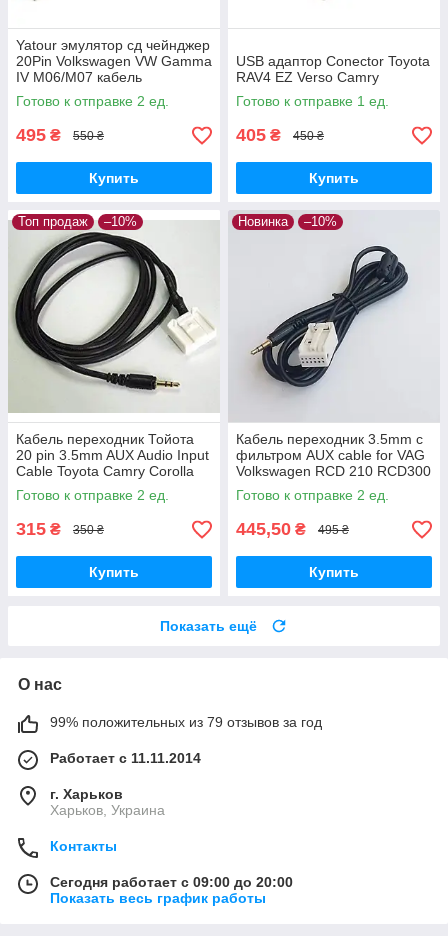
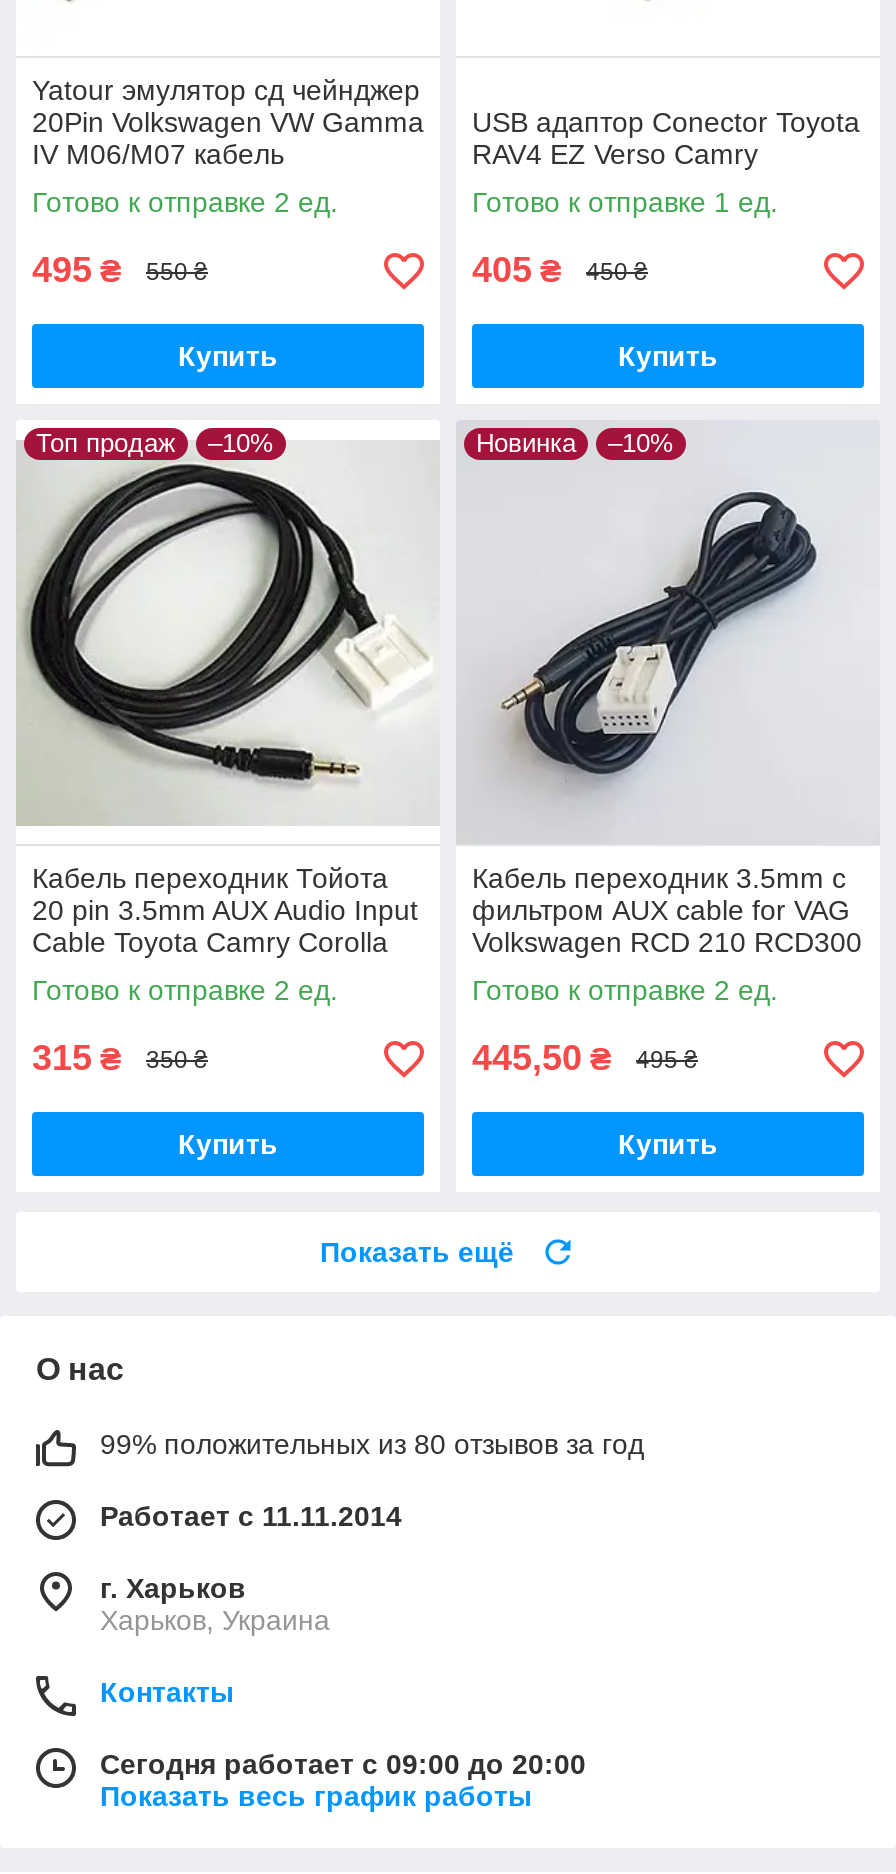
[50,714,322,730] 99% положительных из 79 отзывов за год -> [100,1429,644,1461] 99% положительных из 80 отзывов за год

